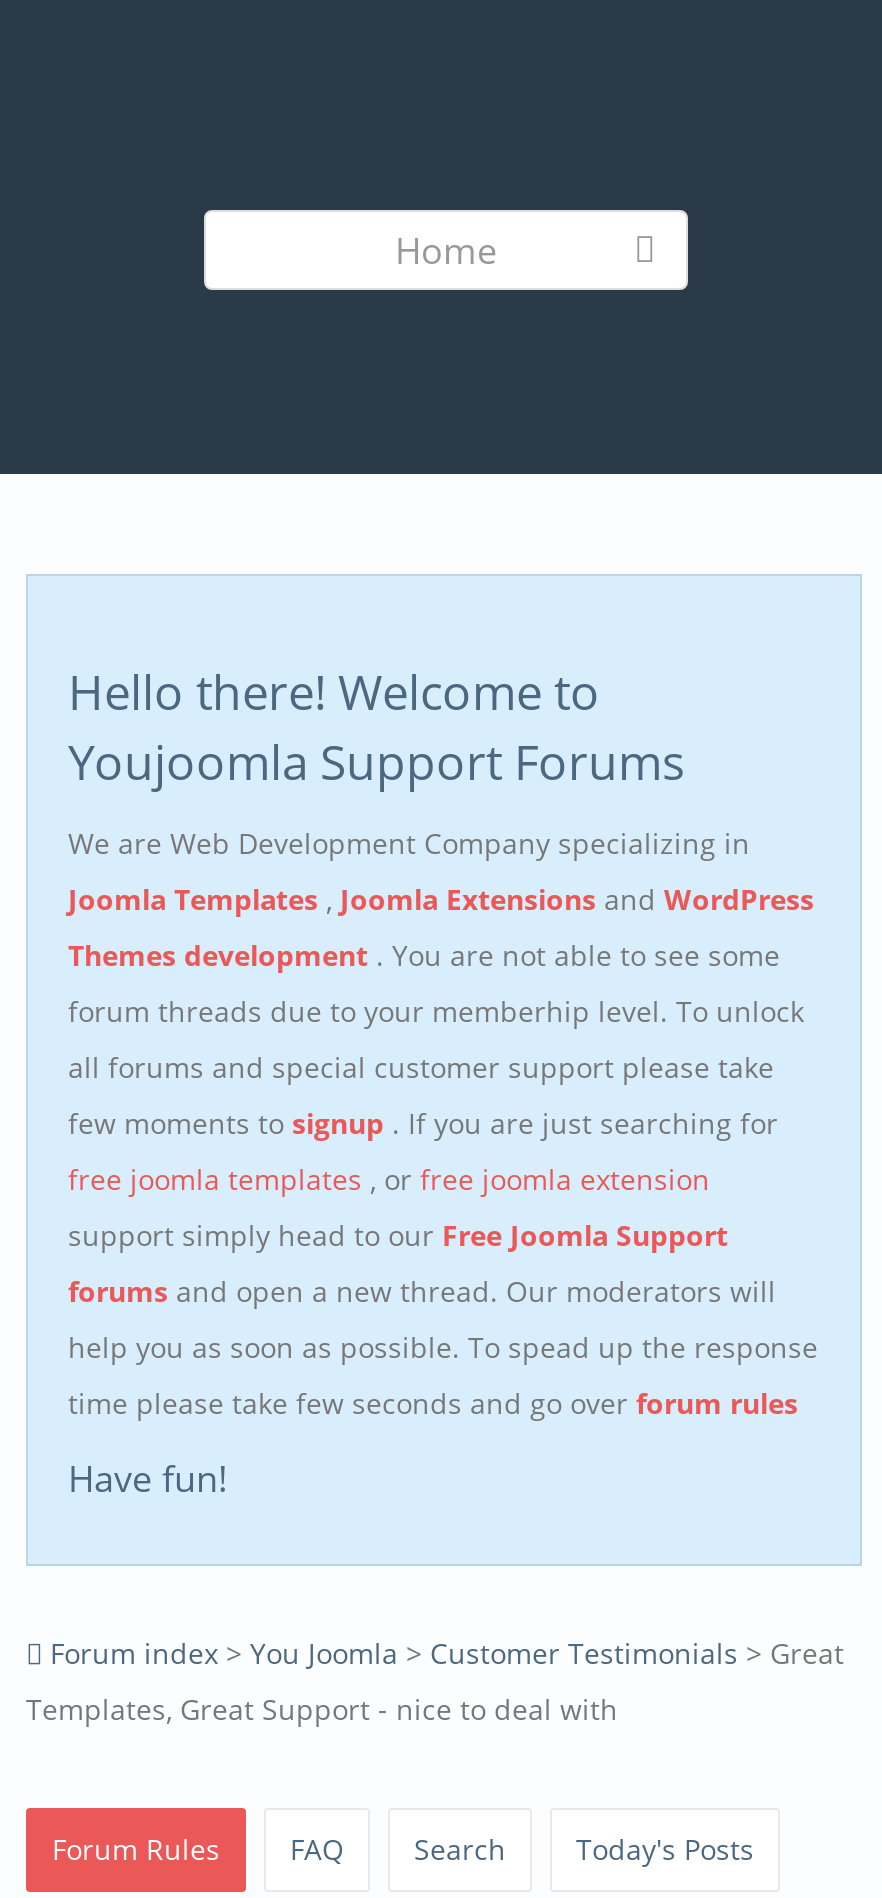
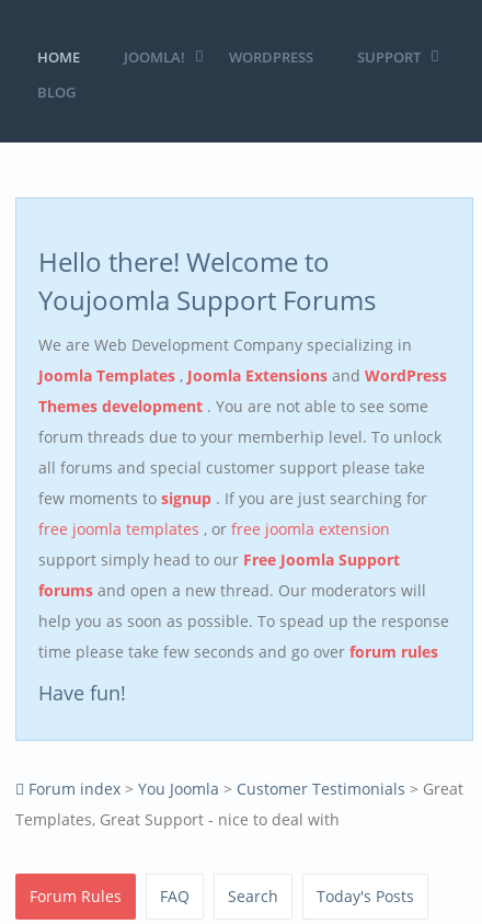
[395,226,497,274] Home -> [37,47,421,102] HOME | JOOMLA! | WORDPRESS | SUPPORT | BLOG

